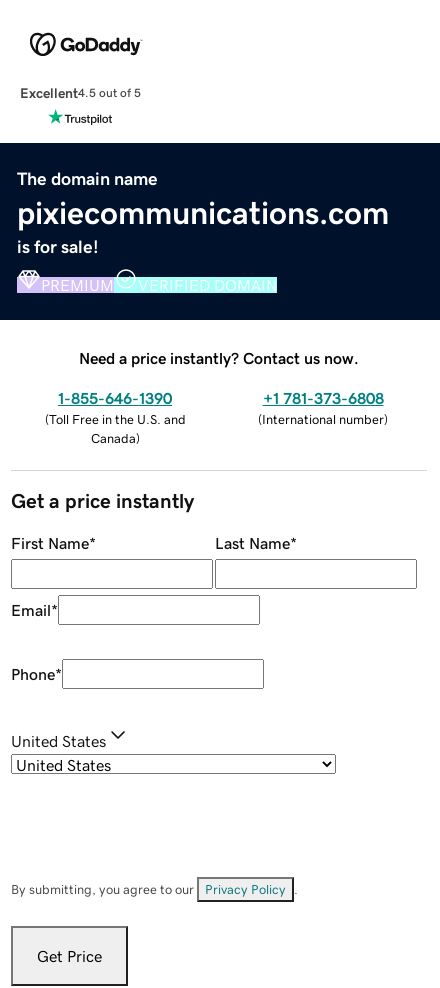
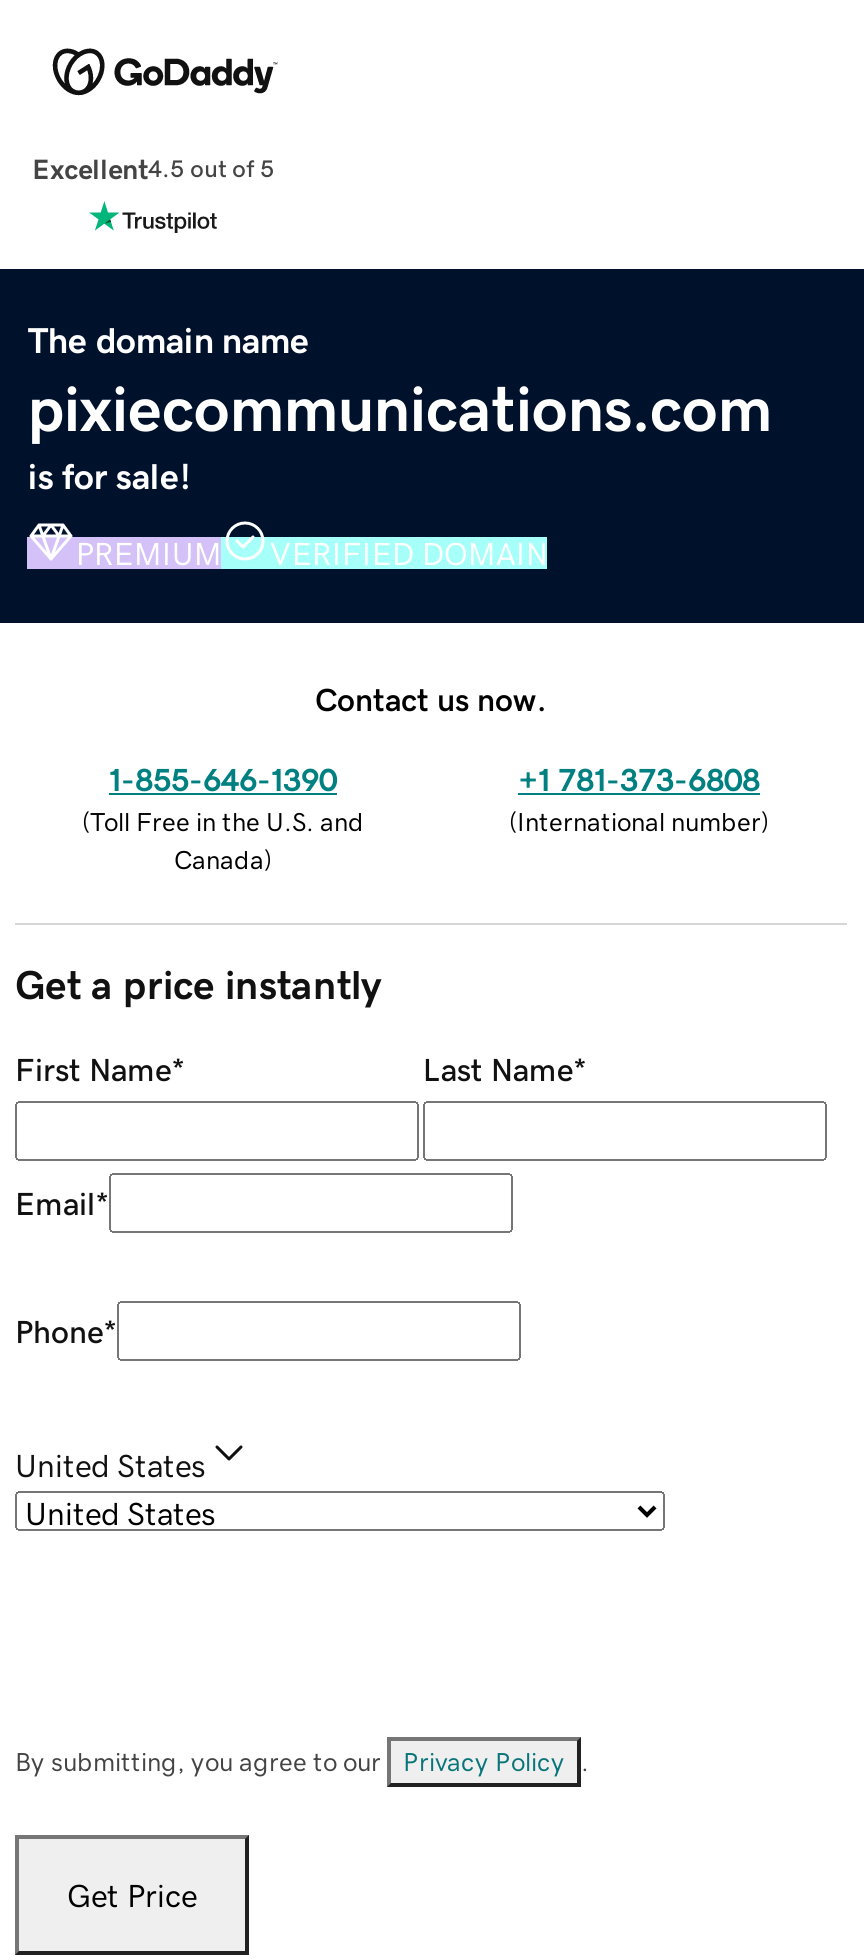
[79,350,359,366] Need a price instantly? Contact us now. -> [315,682,547,714] Contact us now.

